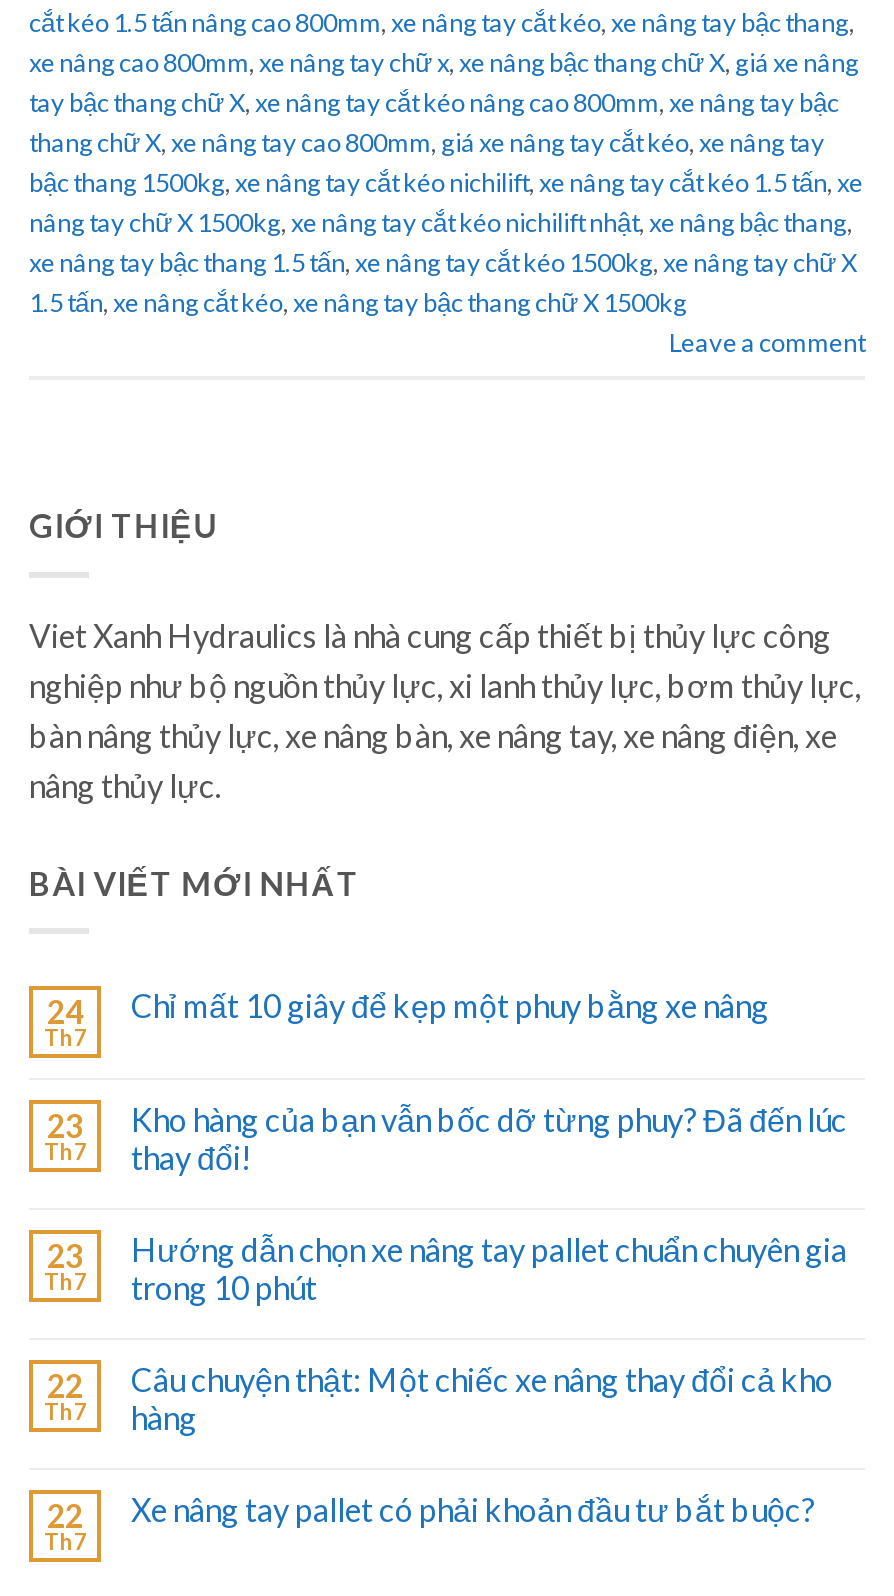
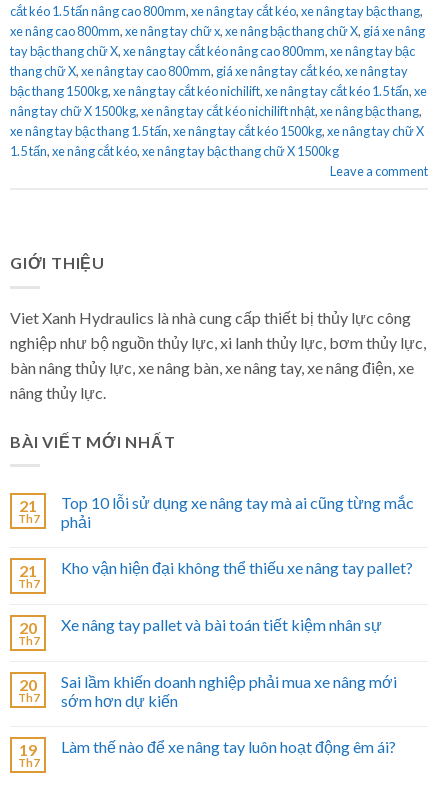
[47,993,83,1031] 24 -> [19,496,37,515] 21
[131,987,769,1025] Chỉ mất 10 giây để kẹp một phuy bằng xe nâng -> [61,493,414,531] Top 10 lỗi sử dụng xe nâng tay mà ai cũng từng mắc | phải
[47,1107,83,1145] 23 -> [19,561,37,580] 21
[131,1101,847,1177] Kho hàng của bạn vẫn bốc dỡ từng phuy? Đã đến lúc | thay đổi! -> [61,558,413,577] Kho vận hiện đại không thể thiếu xe nâng tay pallet?
[47,1237,83,1275] 23 -> [19,618,37,637] 20
[131,1231,847,1307] Hướng dẫn chọn xe nâng tay pallet chuẩn chuyên gia | trong 10 phút -> [61,615,382,634] Xe nâng tay pallet và bài toán tiết kiệm nhân sự
[47,1367,83,1405] 22 -> [19,675,37,694] 20
[131,1361,833,1437] Câu chuyện thật: Một chiếc xe nâng thay đổi cả kho | hàng -> [61,672,397,710] Sai lầm khiến doanh nghiệp phải mua xe nâng mới | sớm hơn dự kiến
[47,1497,83,1535] 22 -> [19,740,37,759] 19
[131,1491,815,1529] Xe nâng tay pallet có phải khoản đầu tư bắt buộc? -> [61,737,396,756] Làm thế nào để xe nâng tay luôn hoạt động êm ái?

